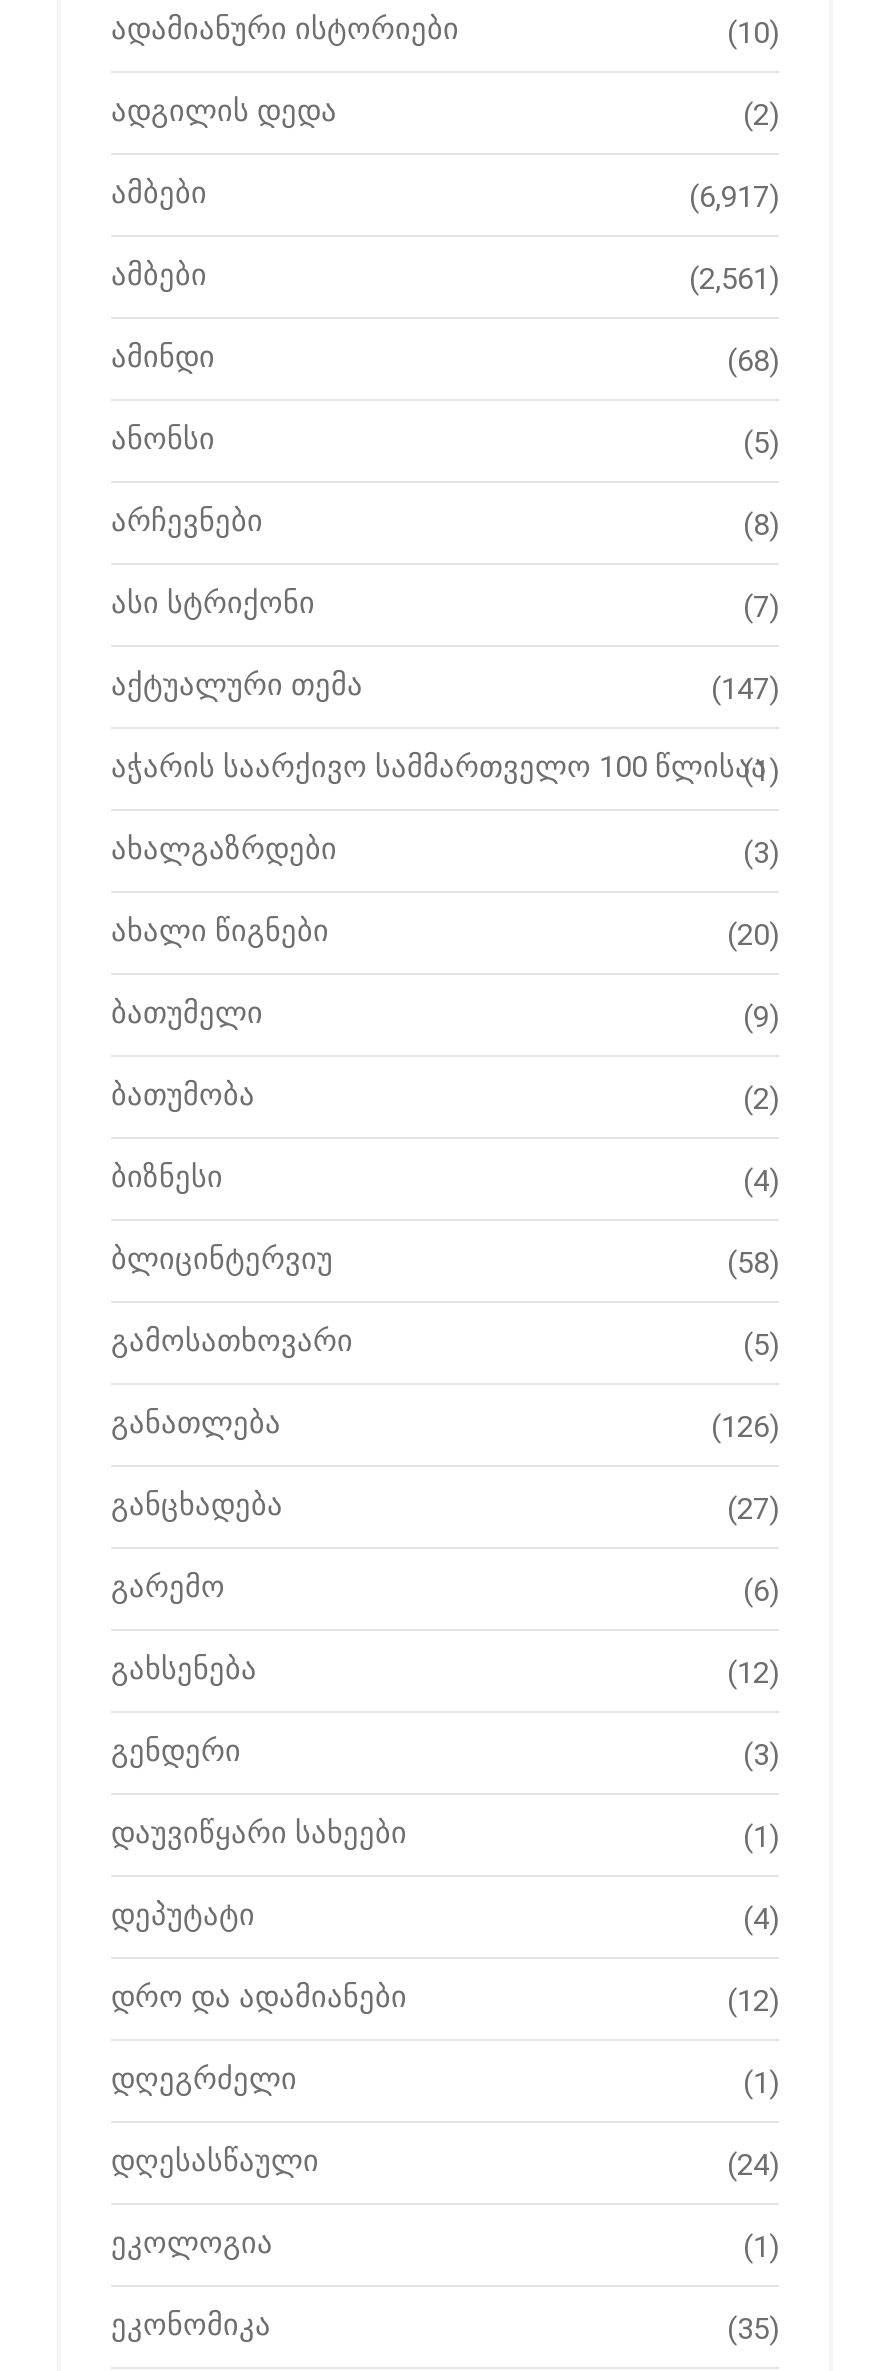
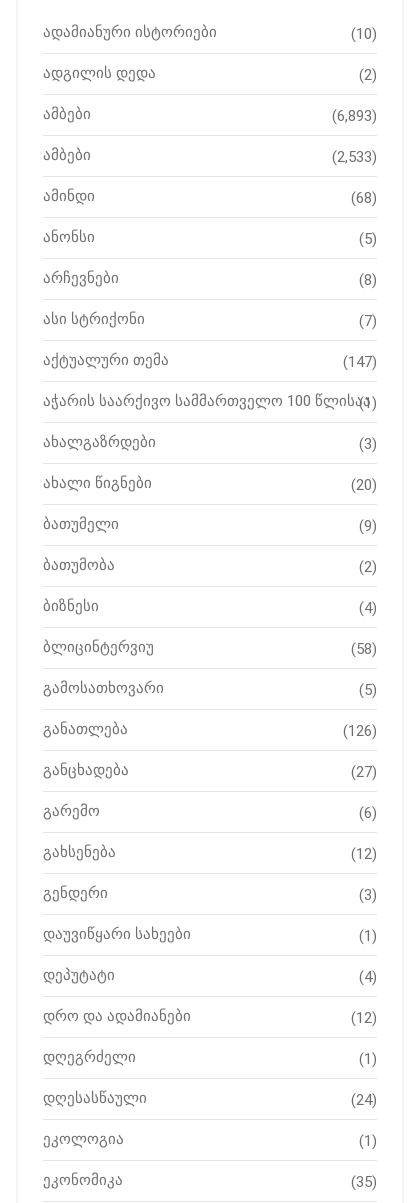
[689,180,779,216] (6,917) -> [332,107,377,125] (6,893)
[689,262,779,298] (2,561) -> [332,148,377,166] (2,533)

